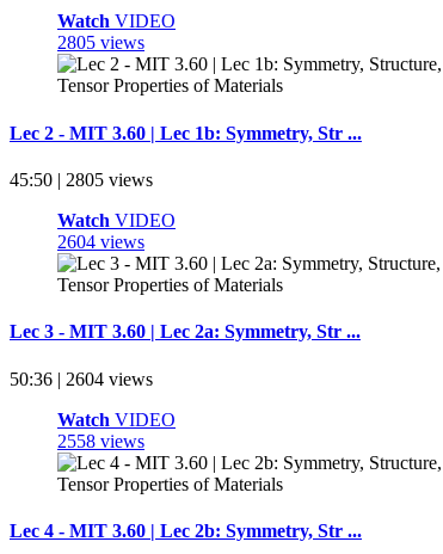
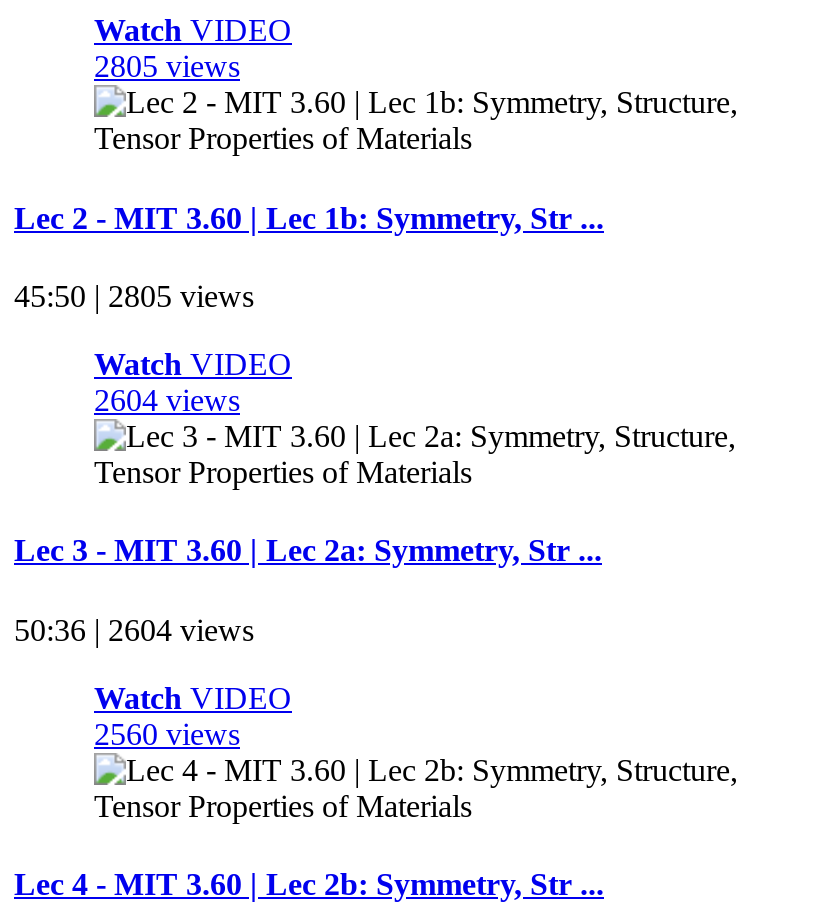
[57,430,144,451] 2558 views -> [94,716,240,750] 2560 views

